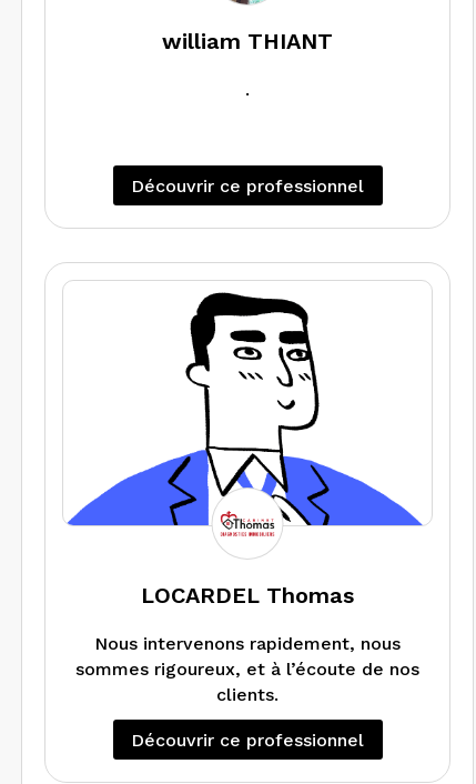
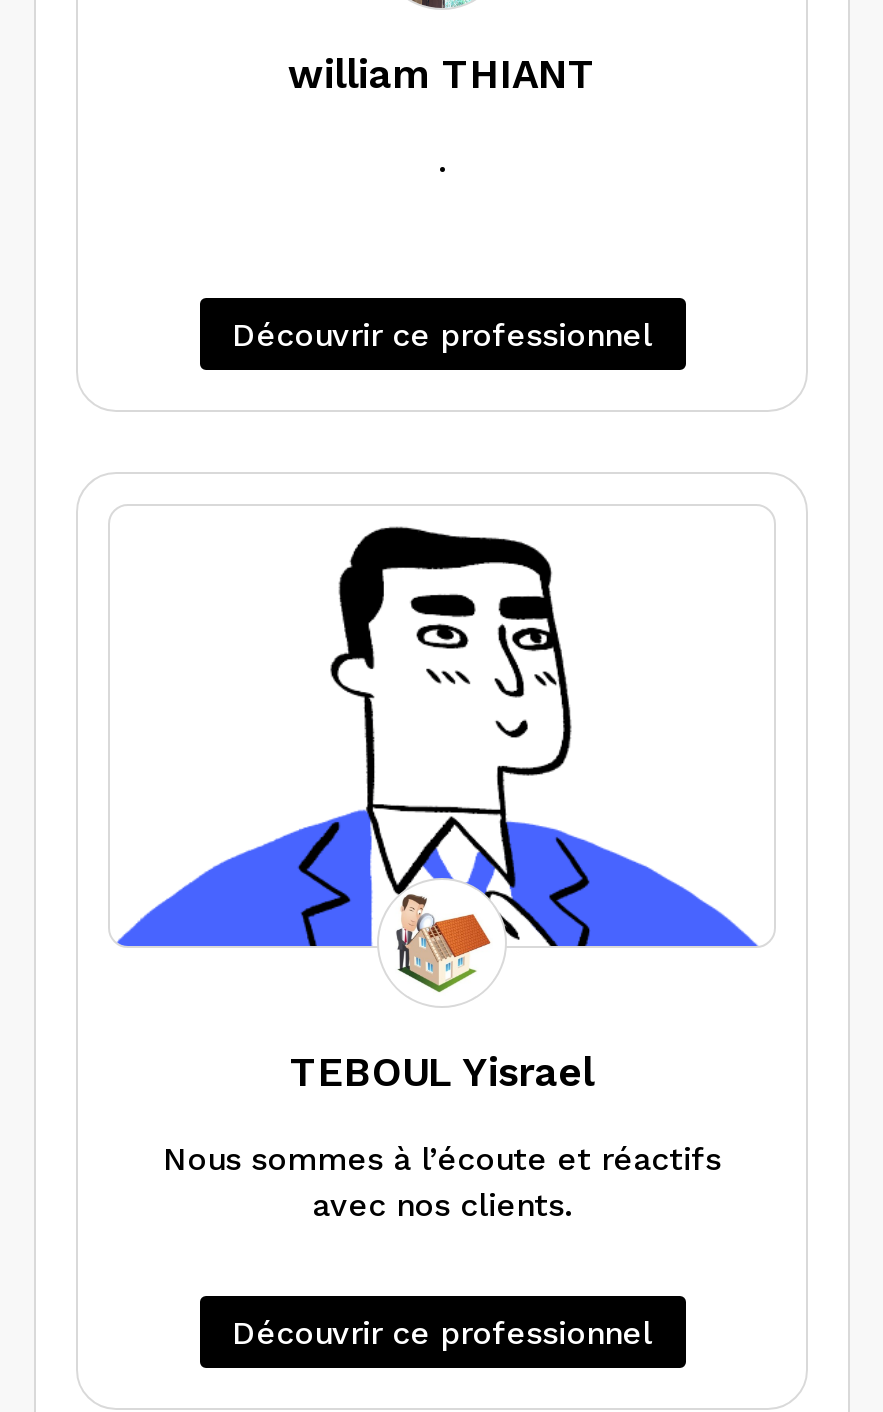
[141,496,354,609] [image] | LOCARDEL Thomas -> [290,892,594,1097] [image] | TEBOUL Yisrael
[75,633,419,705] Nous intervenons rapidement, nous | sommes rigoureux, et à l’écoute de nos | clients. -> [163,1141,721,1225] Nous sommes à l’écoute et réactifs | avec nos clients.

